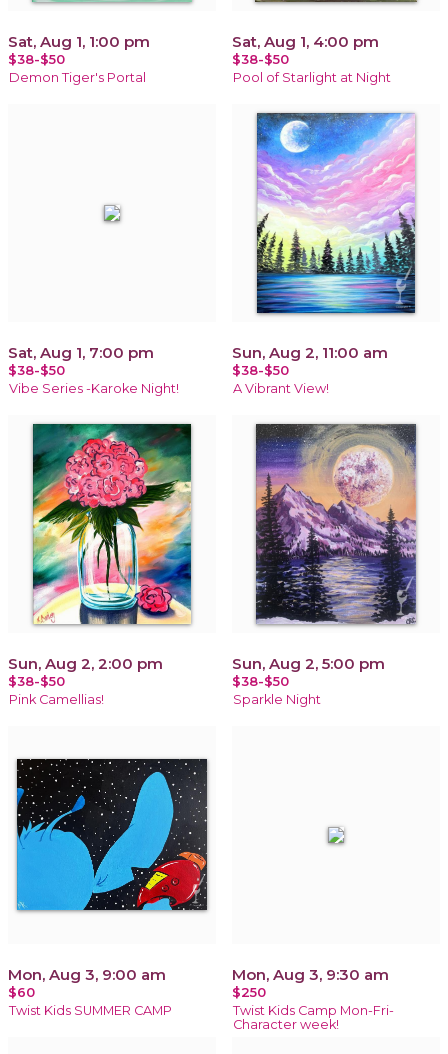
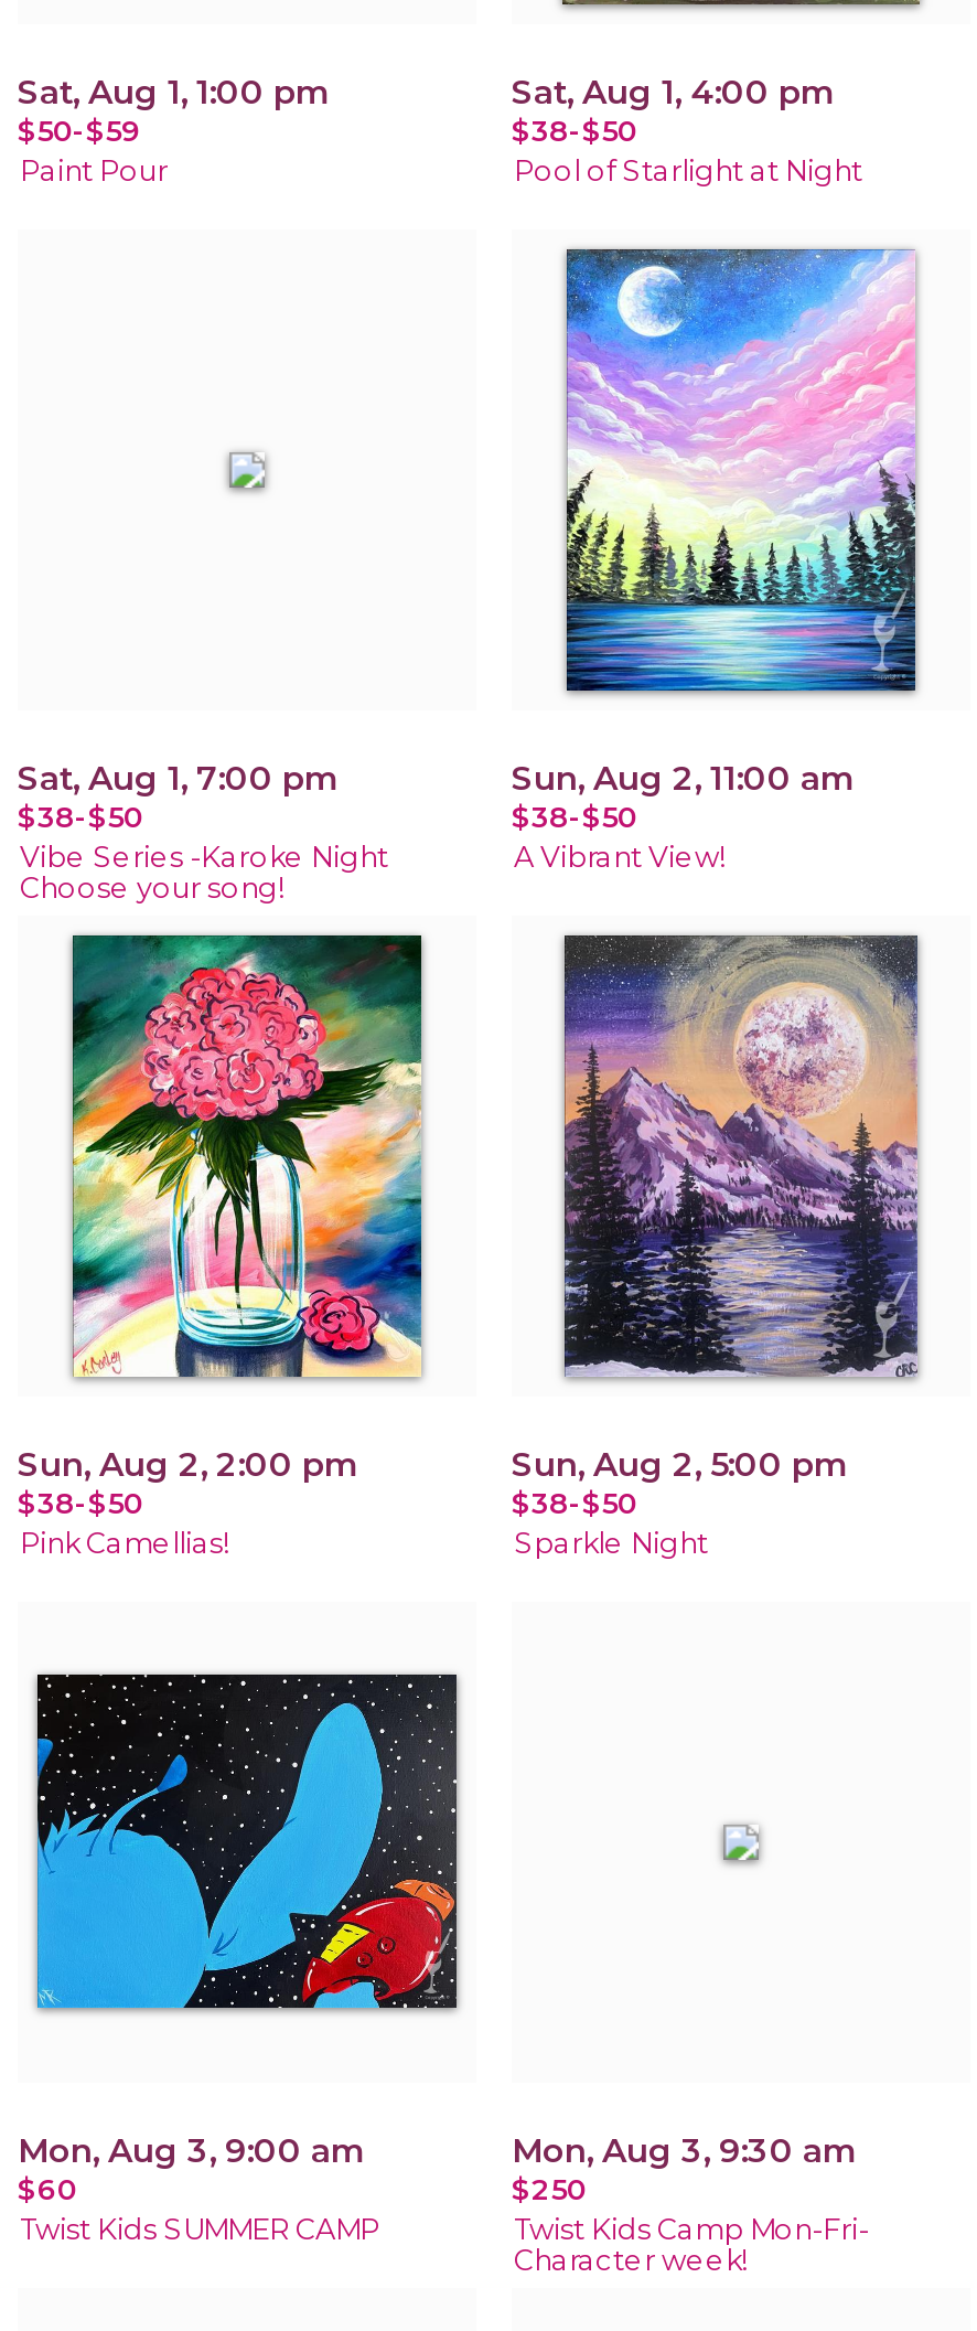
[8,51,146,85] $38-$50 | Demon Tiger's Portal -> [18,112,168,187] $50-$59 | Paint Pour
[9,381,179,396] Vibe Series -Karoke Night! -> [20,840,388,904] Vibe Series -Karoke Night | Choose your song!

